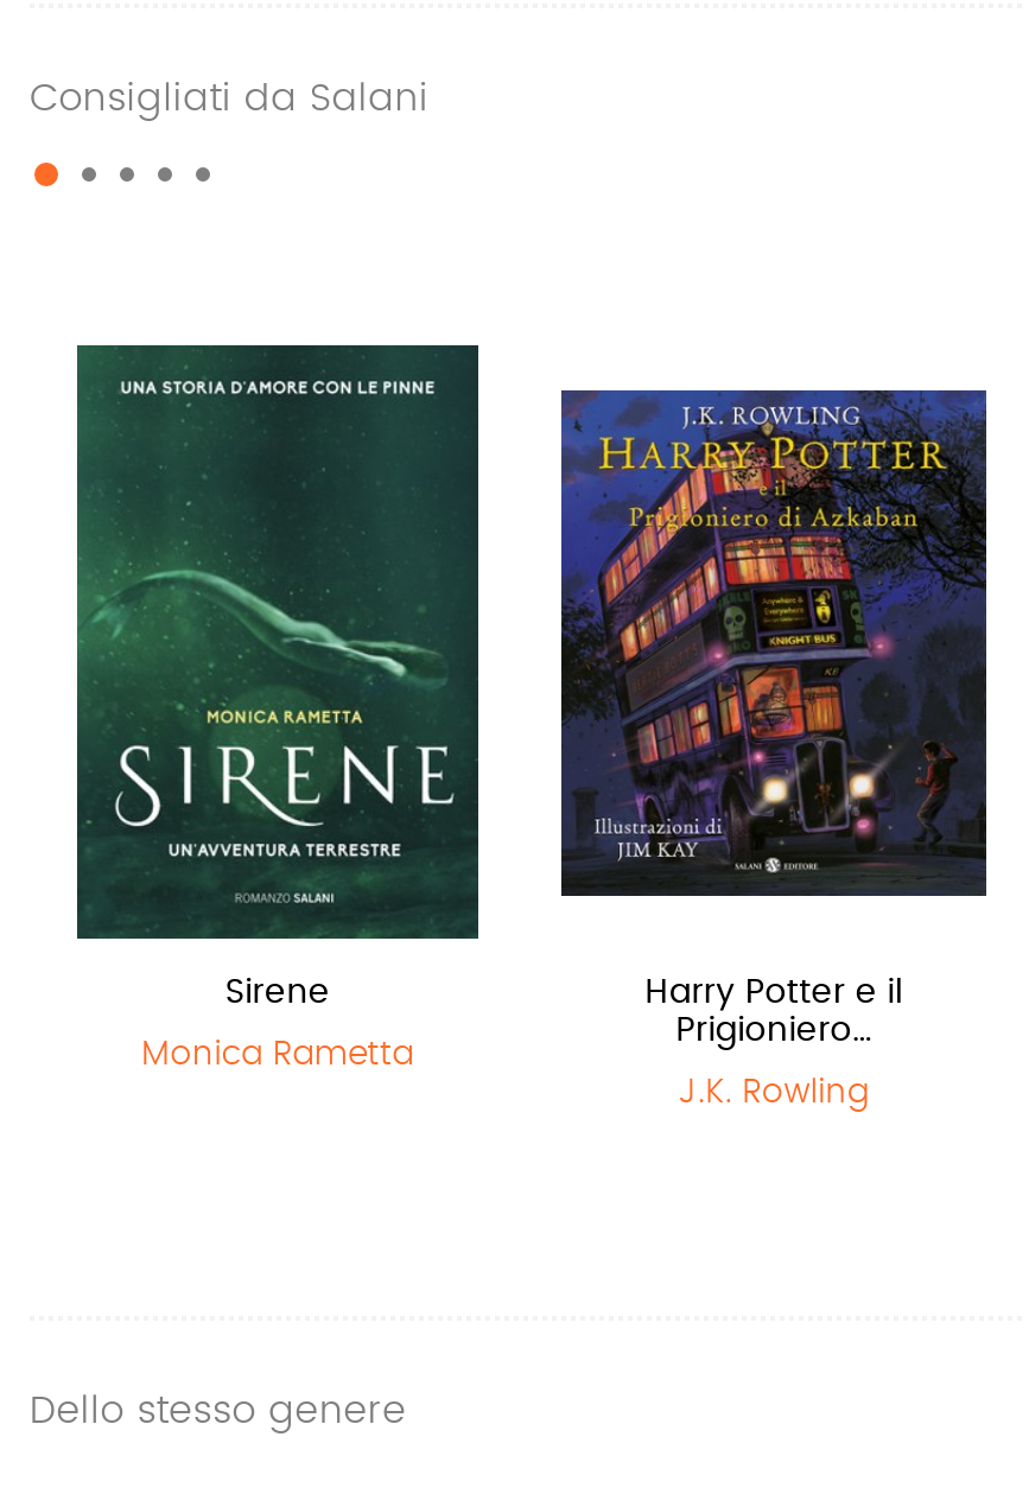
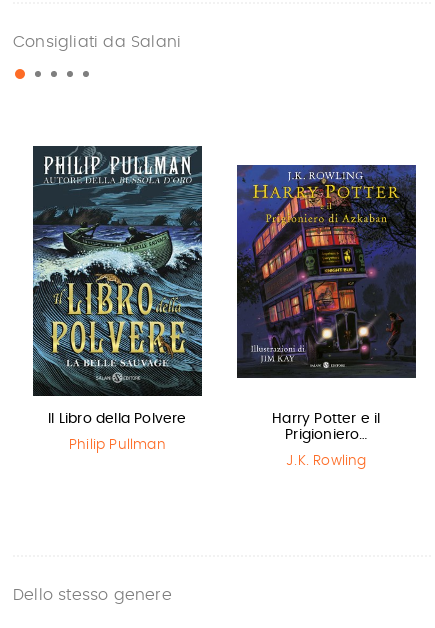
[75,345,481,1010] [image] | Sirene -> [32,146,203,426] [image] | Il Libro della Polvere
[141,1038,414,1072] Monica Rametta -> [69,438,166,452] Philip Pullman

